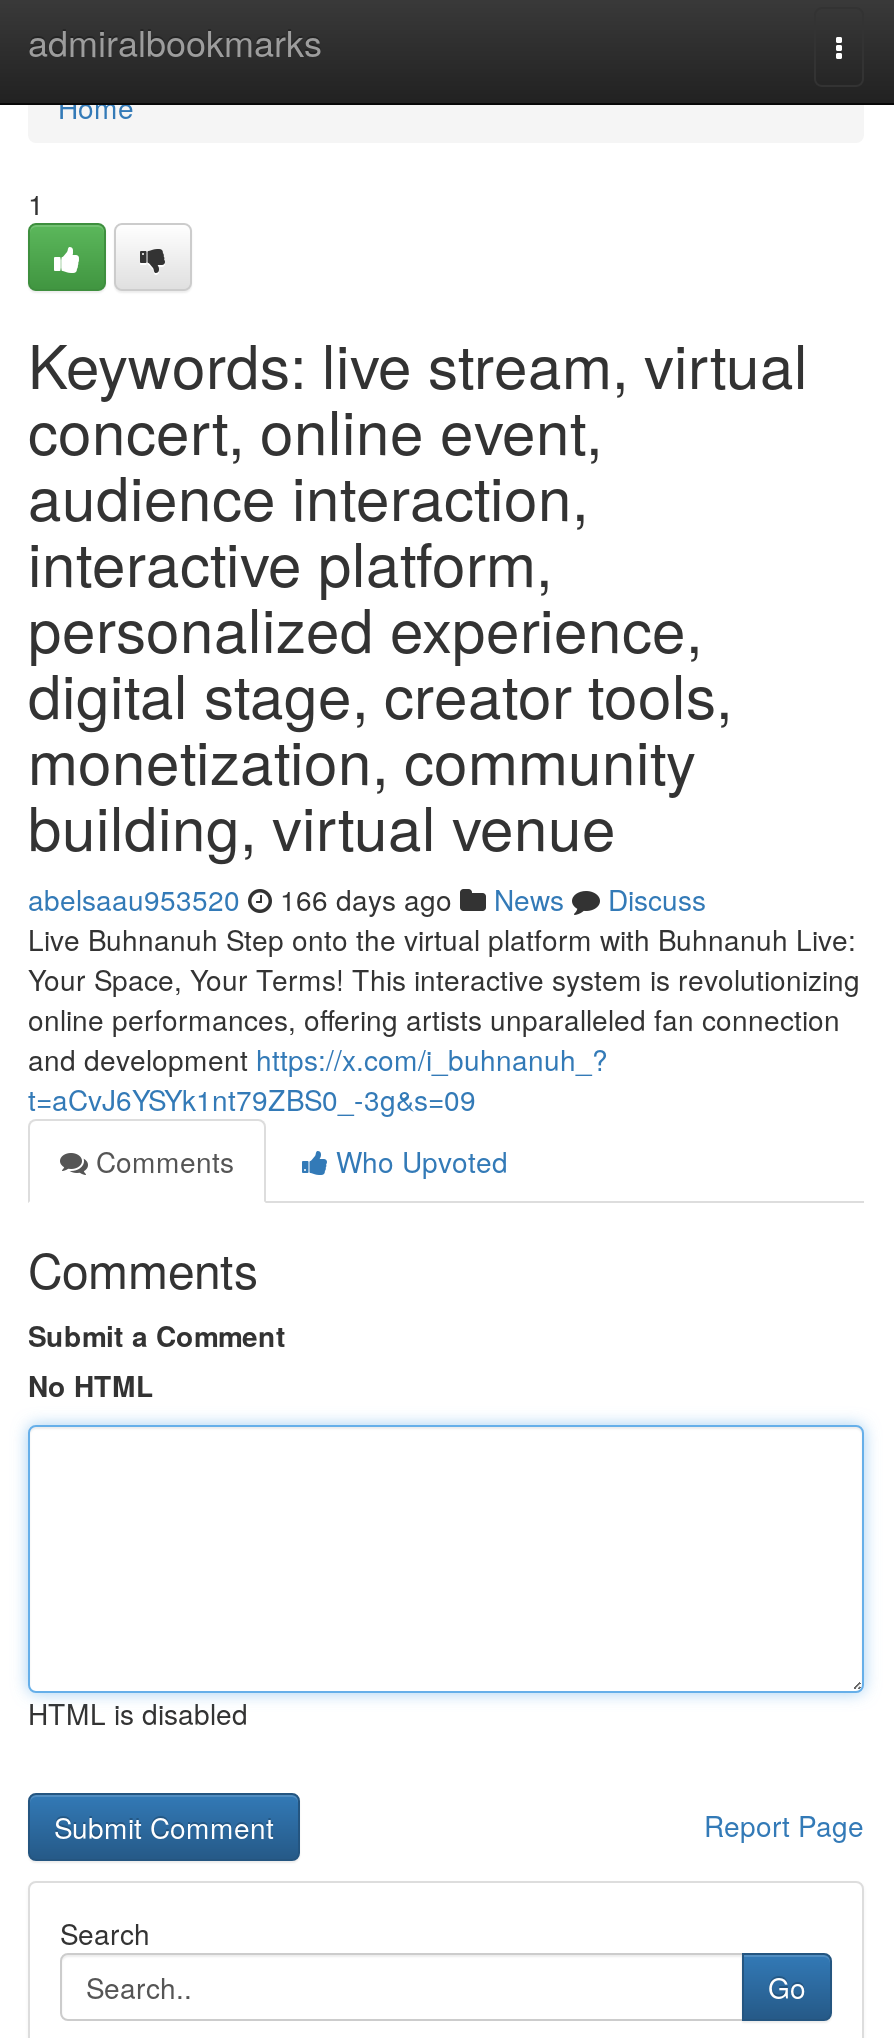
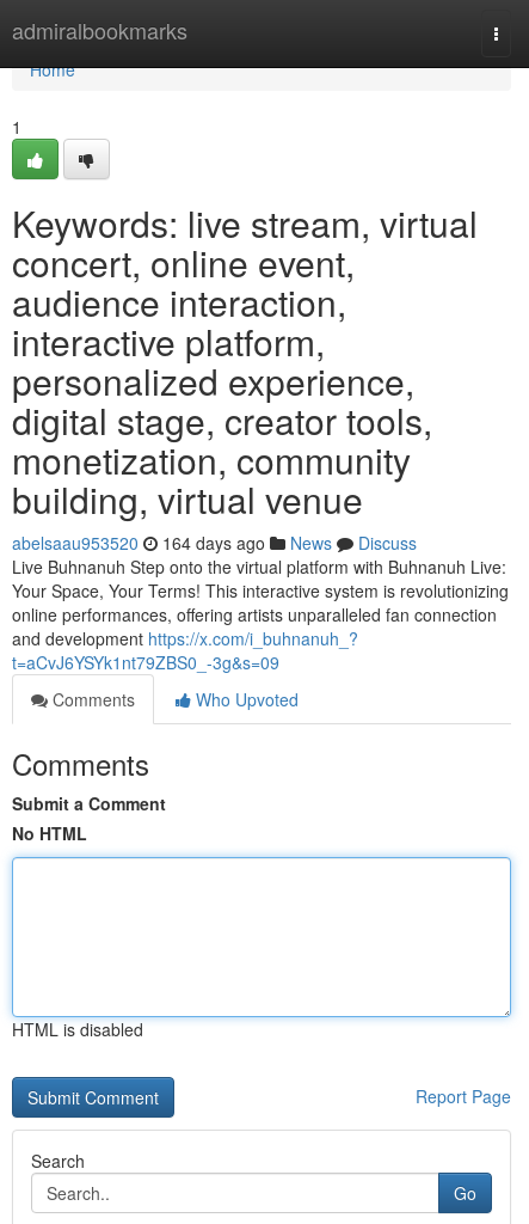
[28,879,706,919] abelsaau953520 166 days ago News Discuss -> [12,531,417,555] abelsaau953520 164 days ago News Discuss

